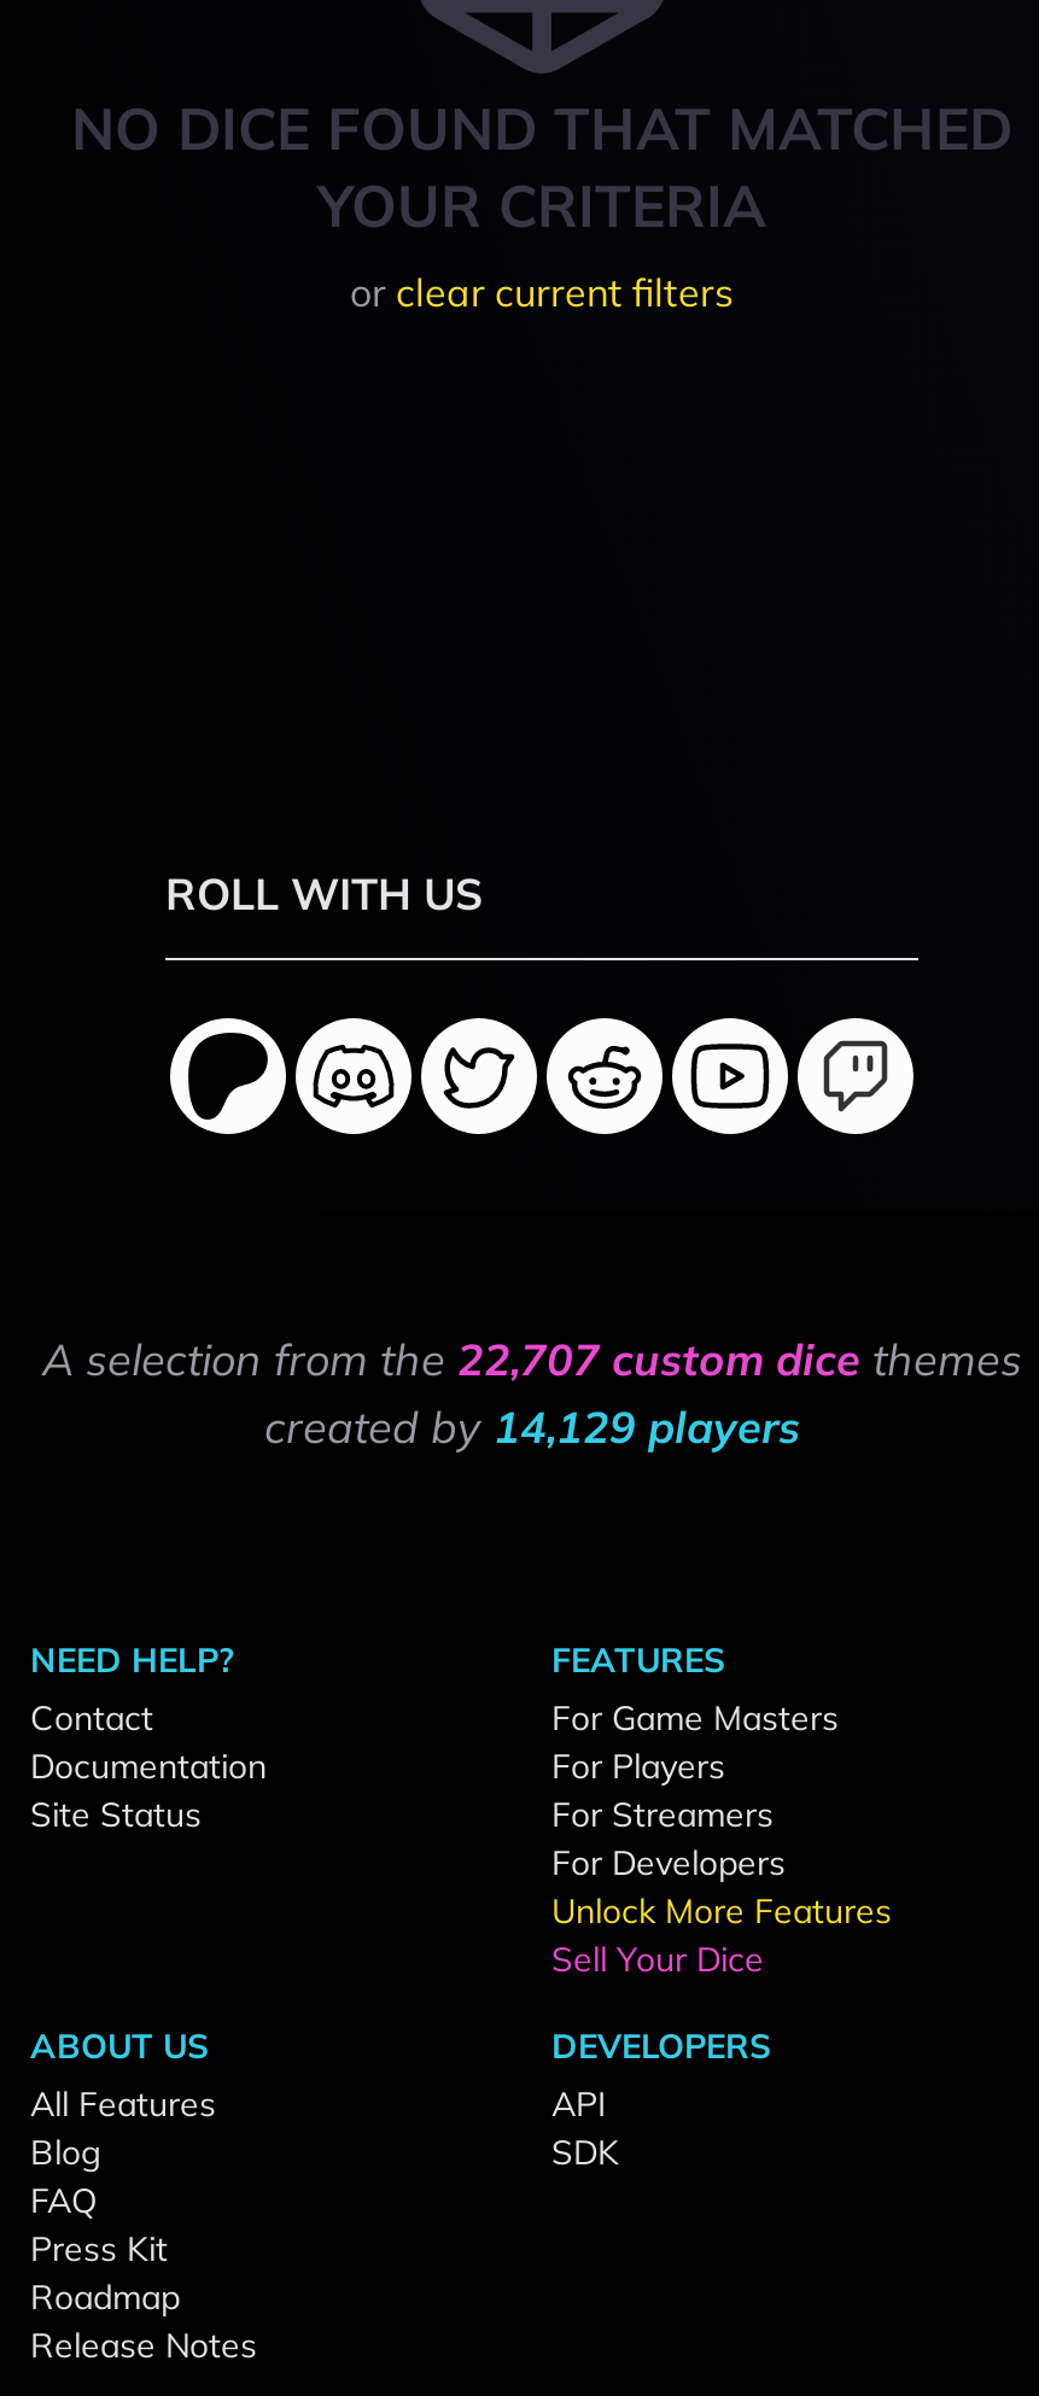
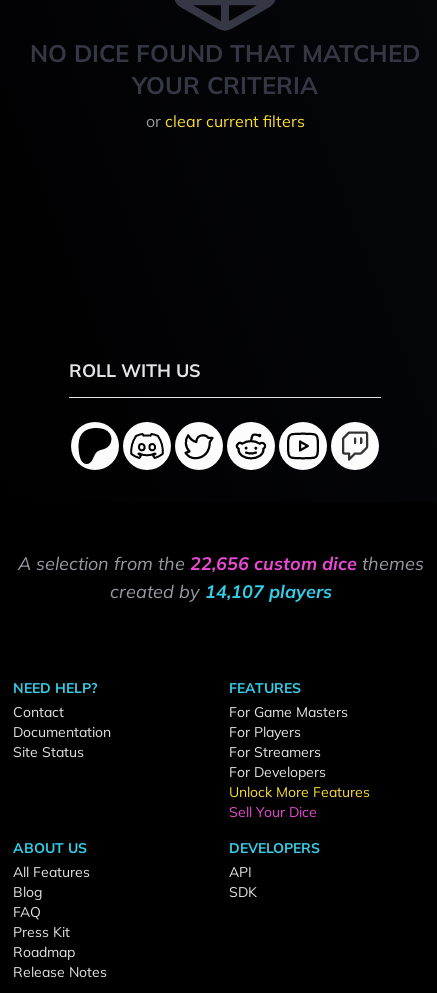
[42,1332,1022,1387] A selection from the 22,707 custom dice themes -> [18,552,424,575] A selection from the 22,656 custom dice themes
[264,1399,800,1455] created by 14,129 players -> [110,580,332,603] created by 14,107 players

